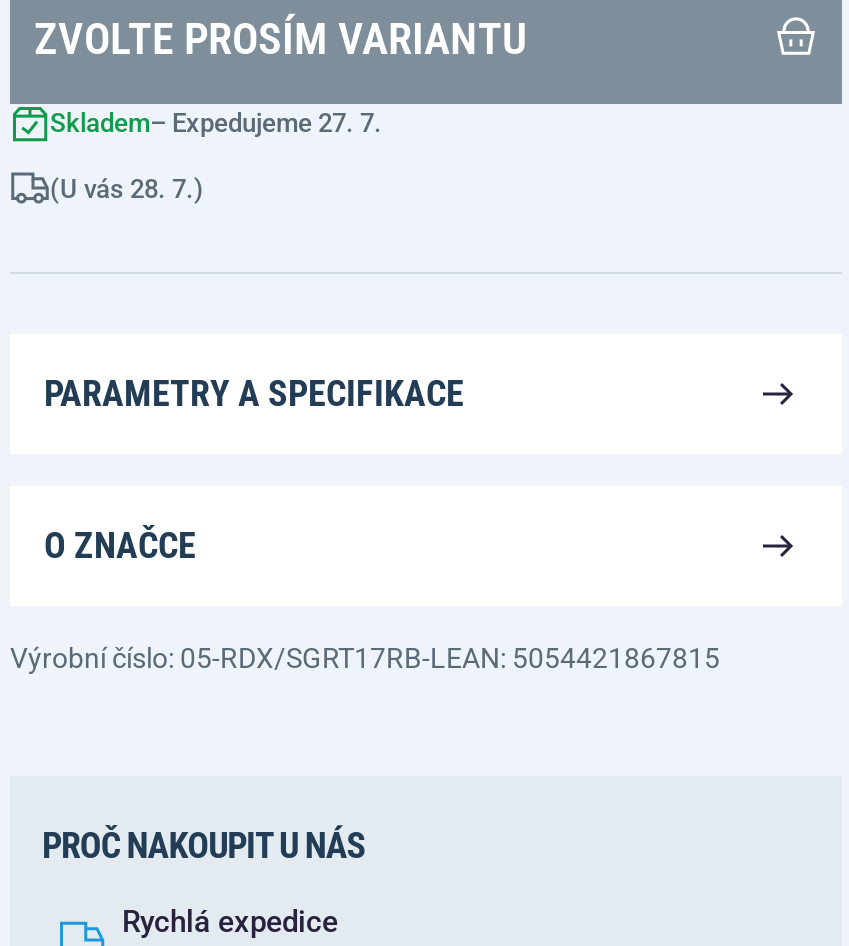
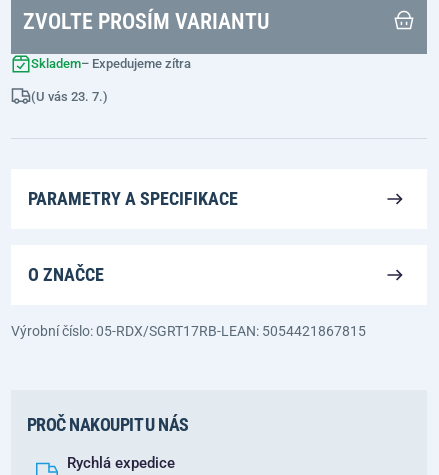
[50,108,382,138] Skladem– Expedujeme 27. 7. -> [31,56,191,71] Skladem– Expedujeme zítra
[50,173,204,203] (U vás 28. 7.) -> [31,88,108,103] (U vás 23. 7.)

